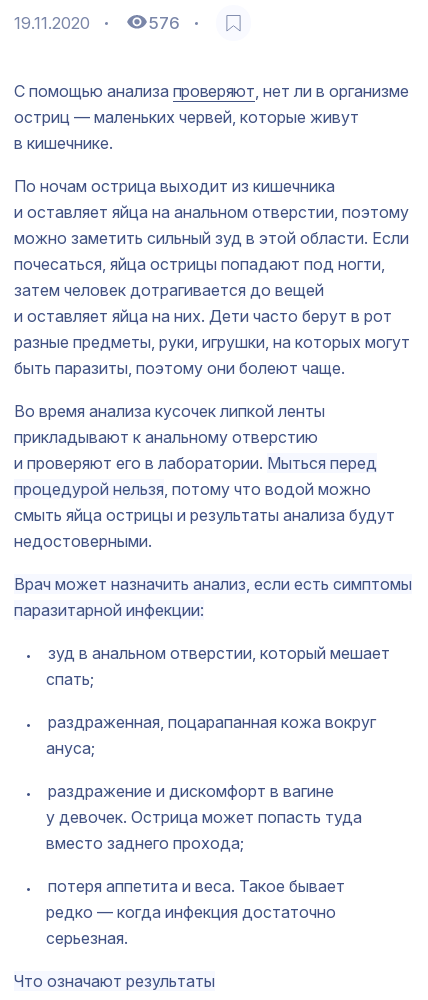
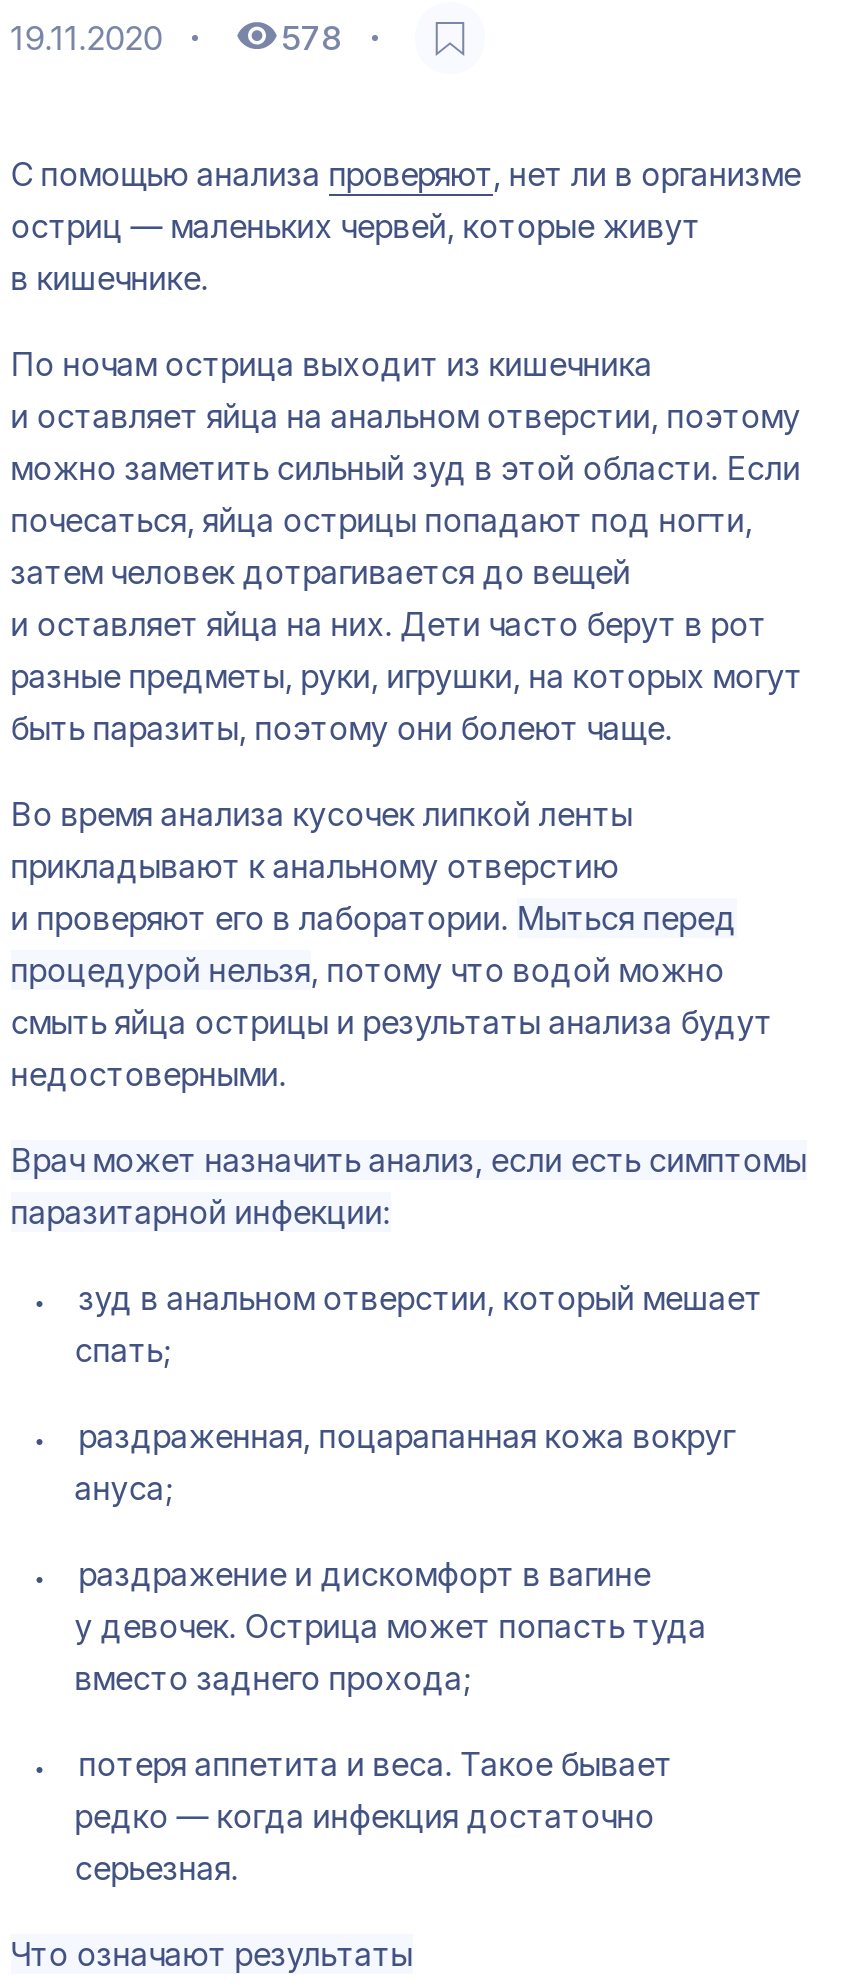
[149,13,180,33] 576 -> [281,17,343,57] 578

